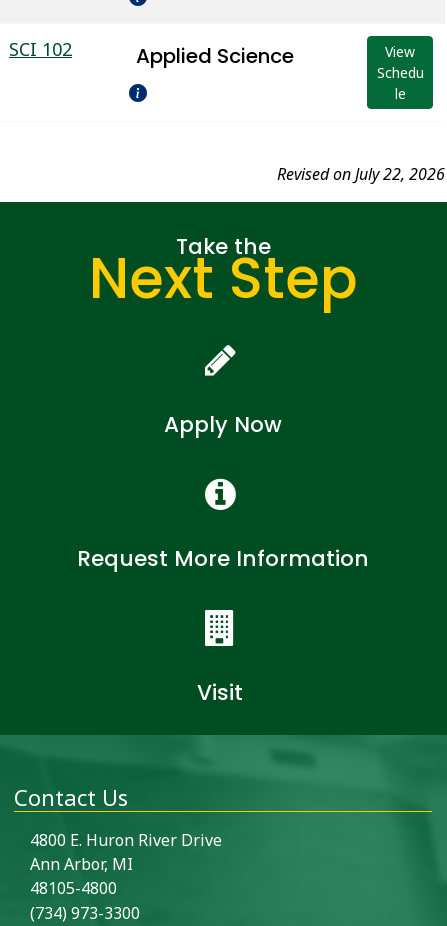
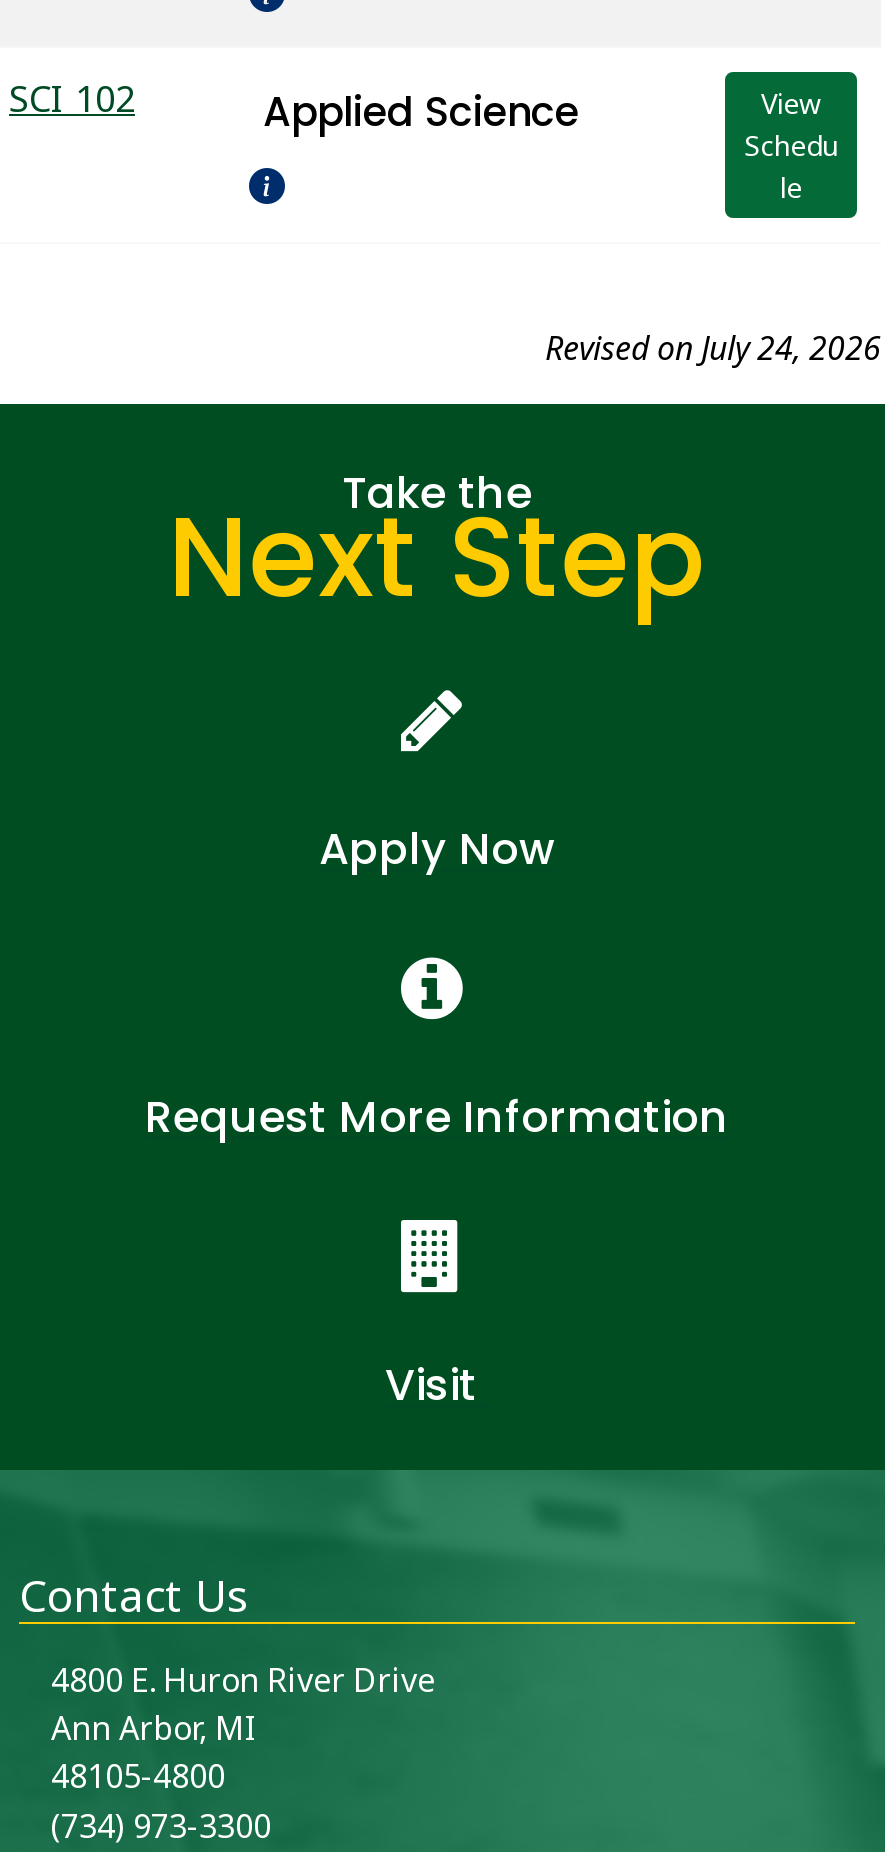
[277,163,445,185] Revised on July 22, 2026 -> [545,326,881,370] Revised on July 24, 2026

